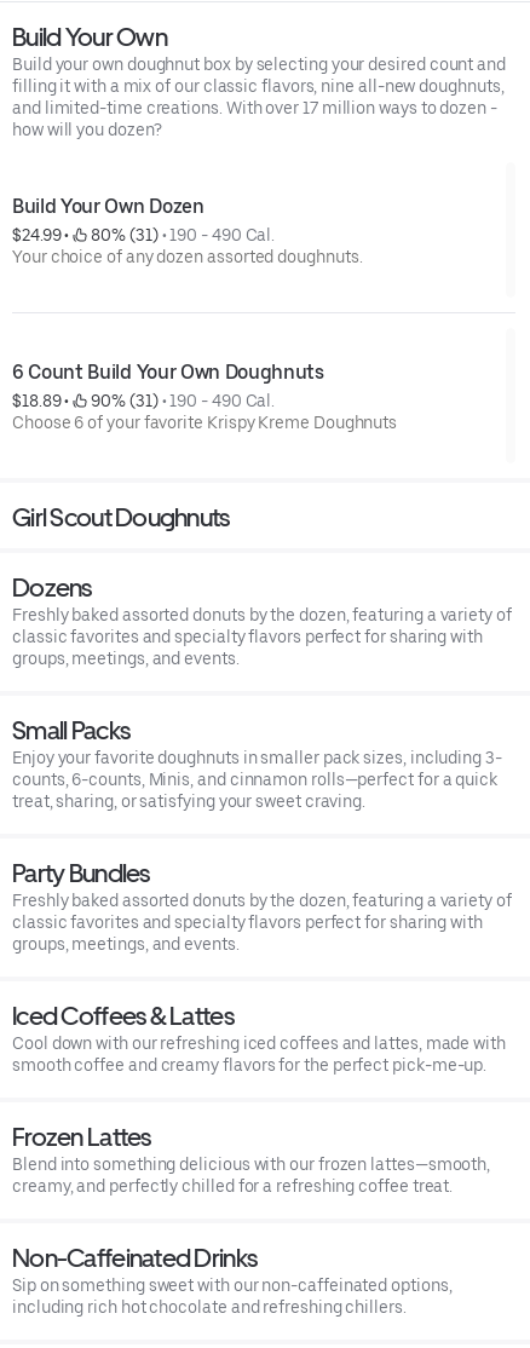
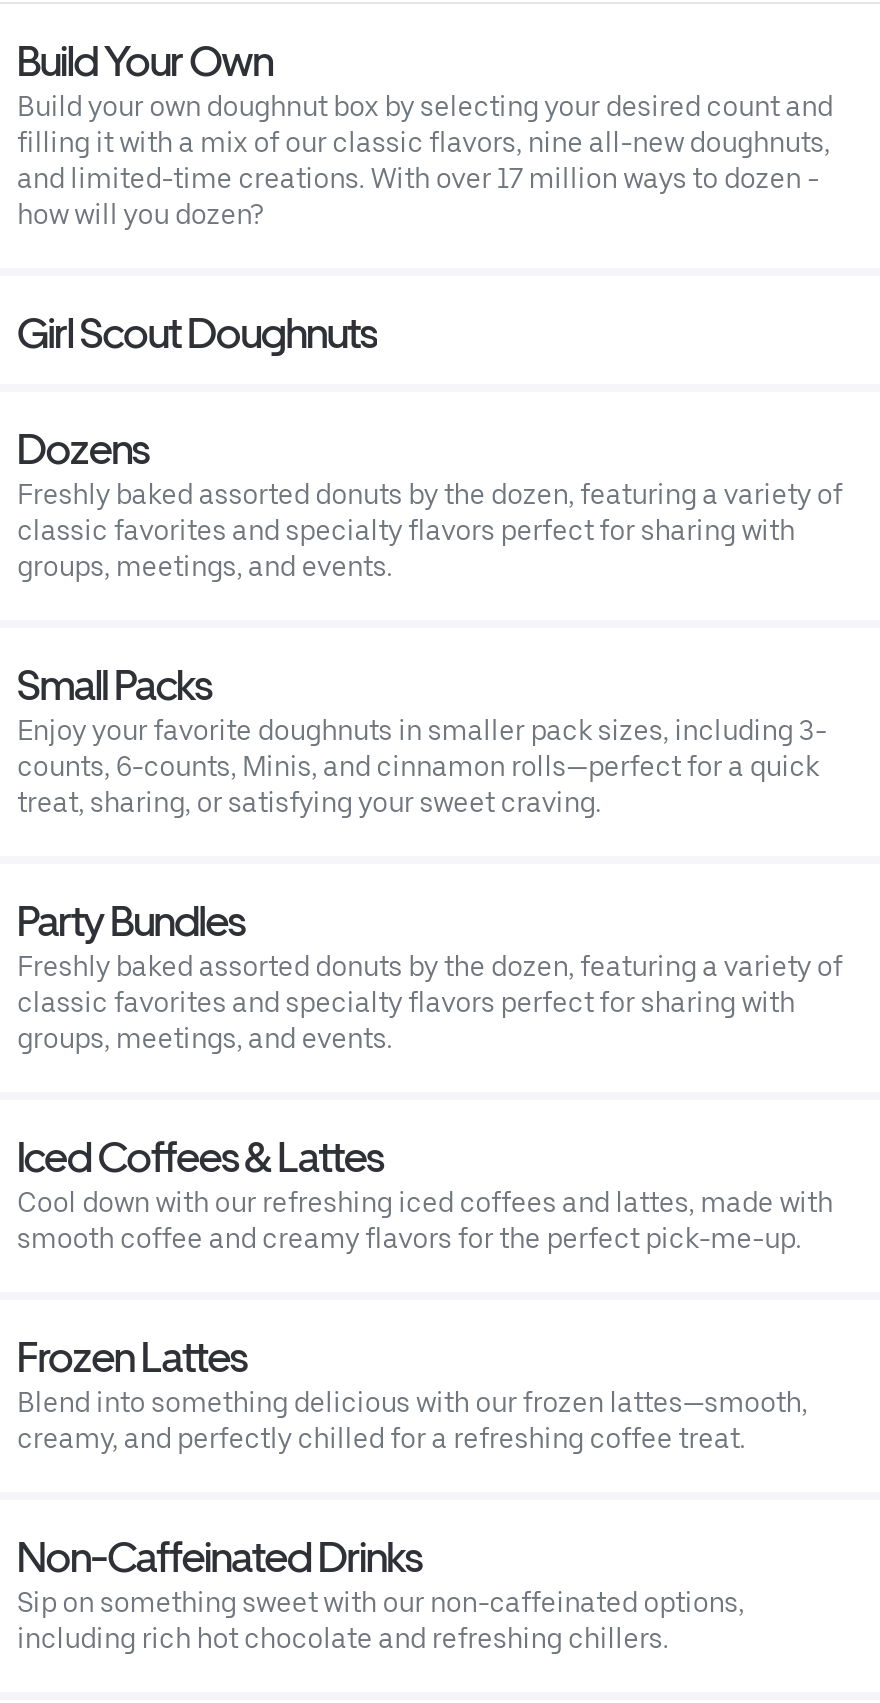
[12,195,362,266] Build Your Own Dozen | $24.99 • | 80% (31) • 190 - 490 Cal. | Your choice of any dozen assorted doughnuts. -> none
[12,361,397,432] 6 Count Build Your Own Doughnuts | $18.89 • | 90% (31) • 190 - 490 Cal. | Choose 6 of your favorite Krispy Kreme Doughnuts -> none

